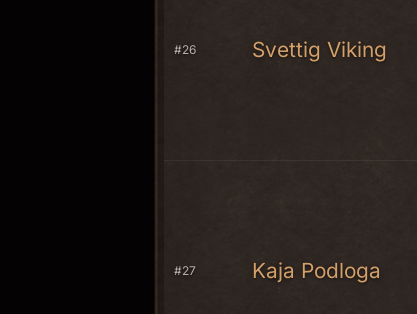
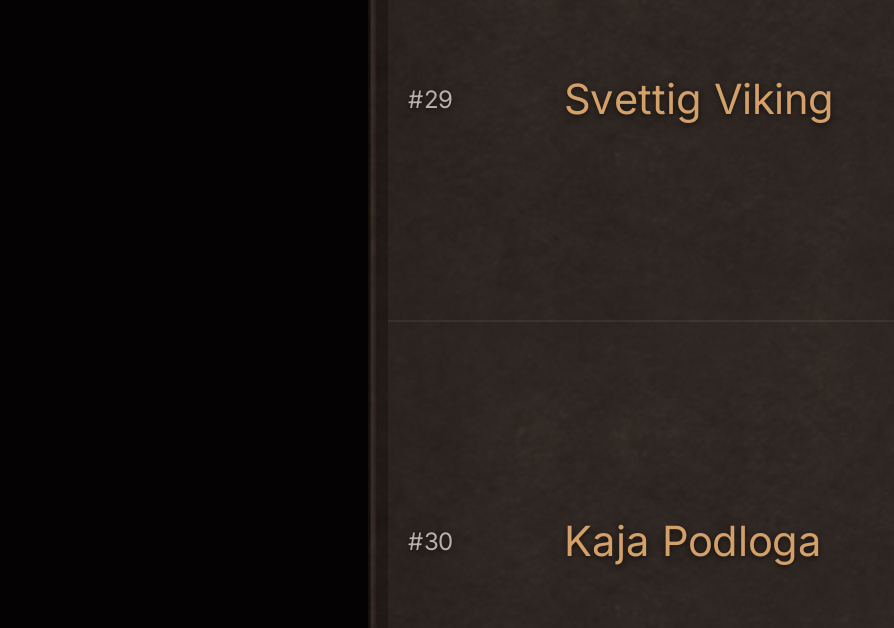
[174,42,196,57] #26 -> [408,84,452,114] #29
[174,263,196,278] #27 -> [408,526,454,556] #30

